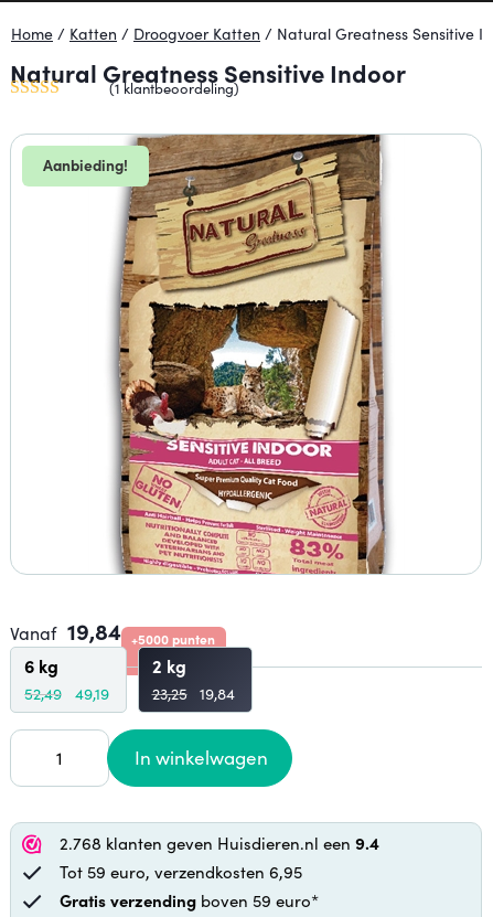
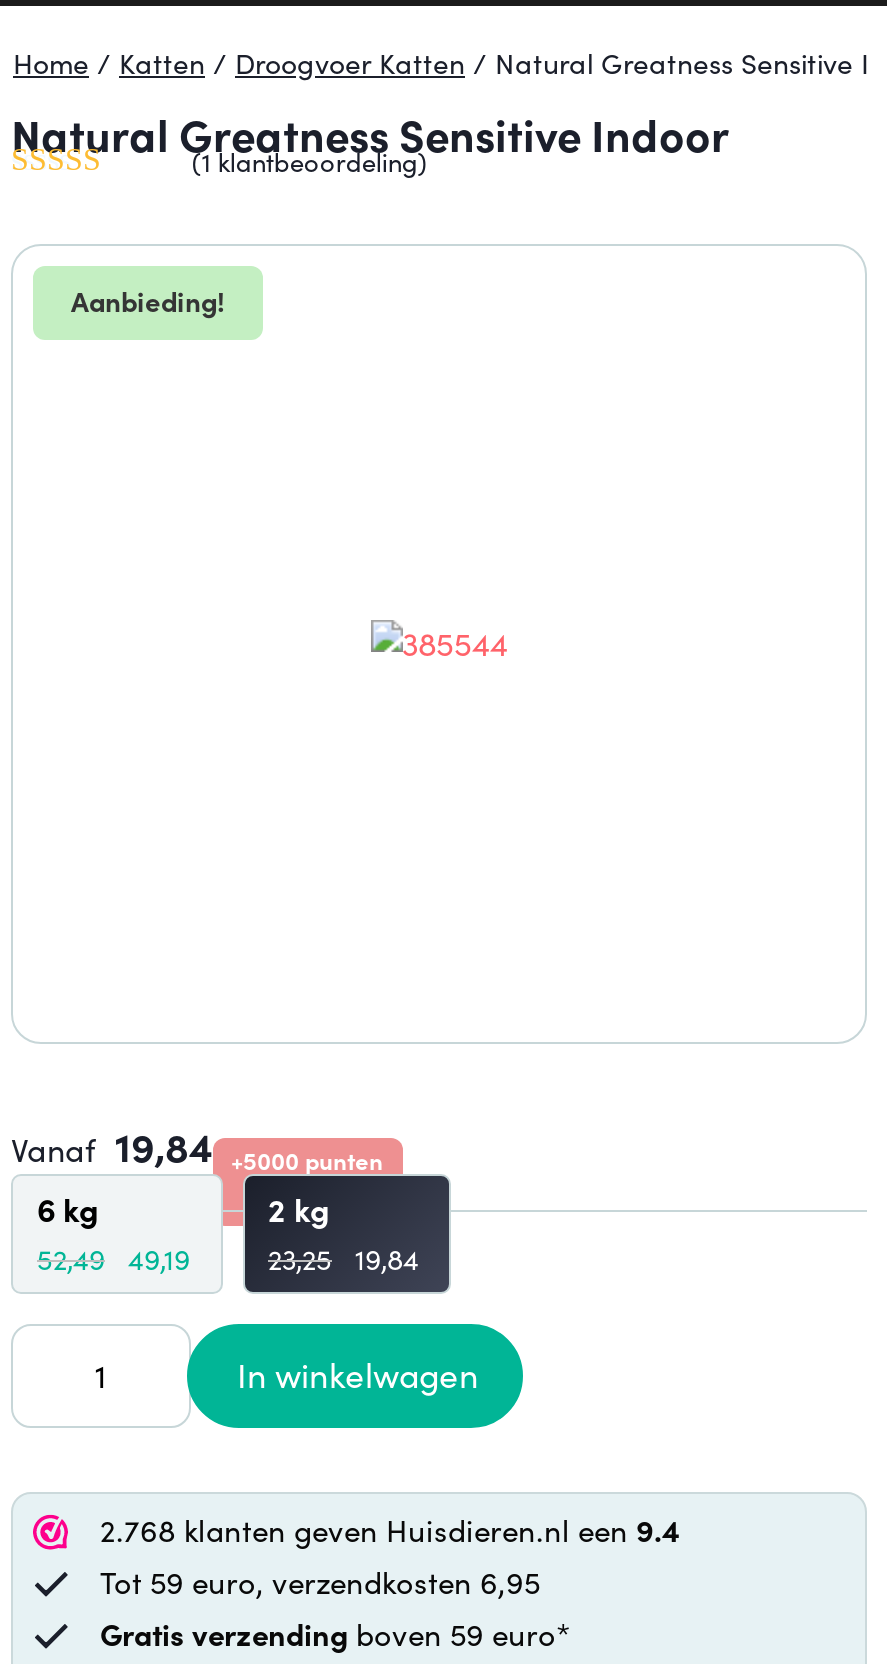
[110,134,390,575] [image] -> none

